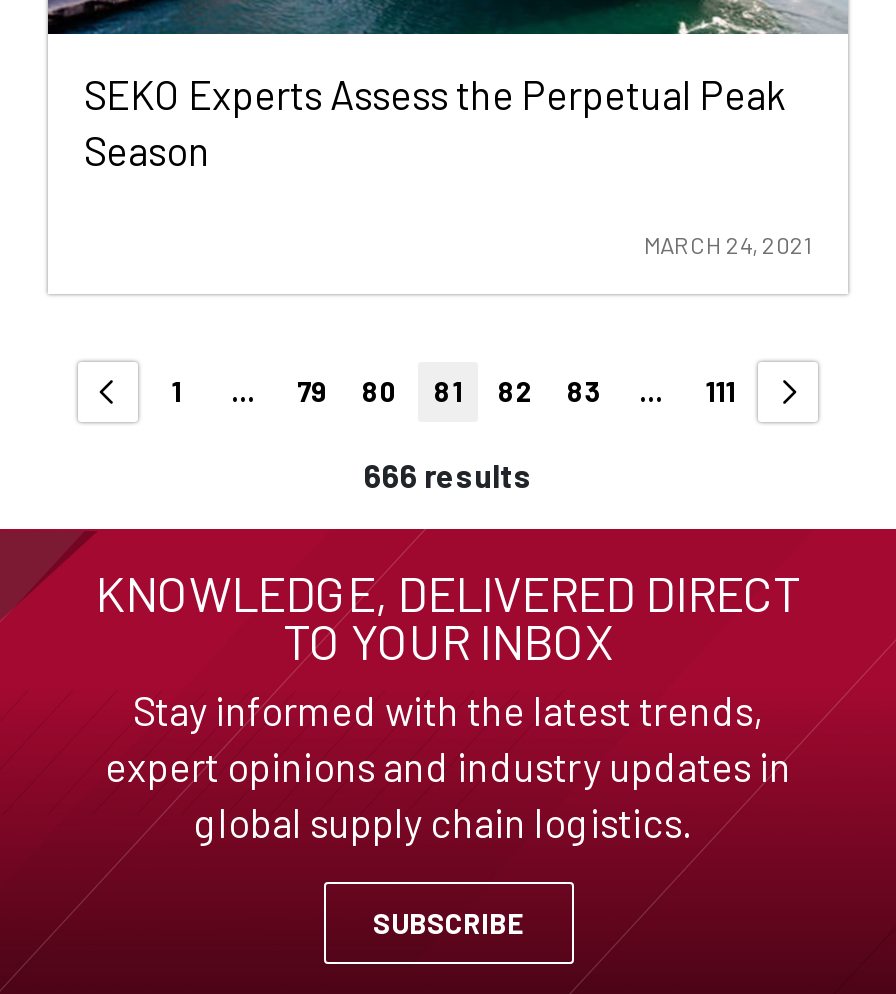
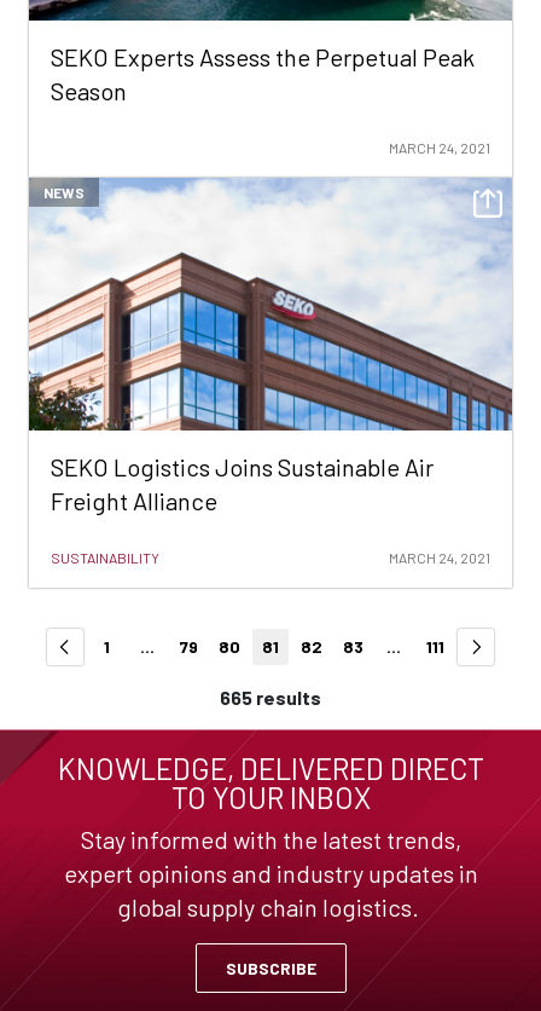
none -> [28,177,512,432] [image] | NEWS
none -> [51,452,490,566] SEKO Logistics Joins Sustainable Air | Freight Alliance | SUSTAINABILITY | MARCH 24, 2021
[364,455,532,493] 666 results -> [220,685,321,708] 665 results

